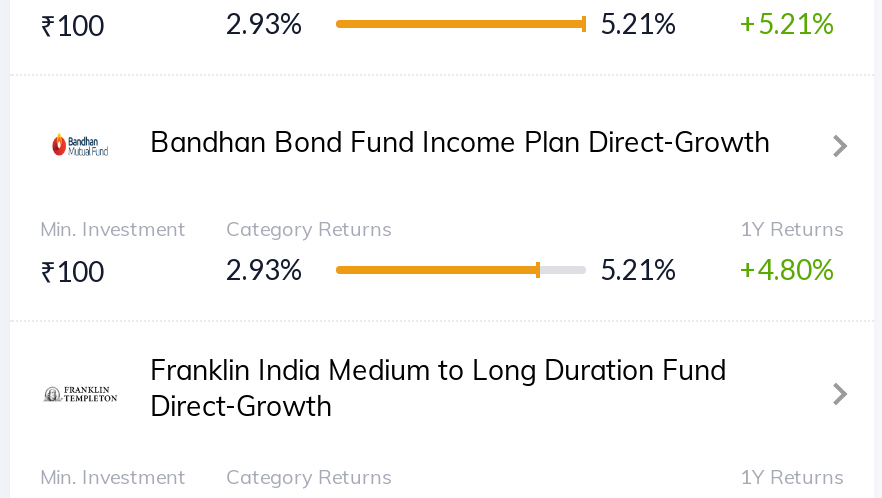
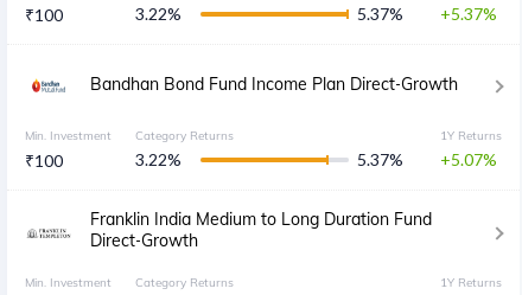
[226,6,304,42] 2.93% -> [135,4,182,25] 3.22%
[600,6,678,42] 5.21% -> [357,4,403,25] 5.37%
[758,6,812,42] 5.21 -> [451,4,483,25] 5.37
[226,252,304,288] 2.93% -> [135,149,182,171] 3.22%
[600,252,678,288] 5.21% -> [357,149,403,171] 5.37%
[758,252,812,288] 4.80 -> [451,149,483,171] 5.07

